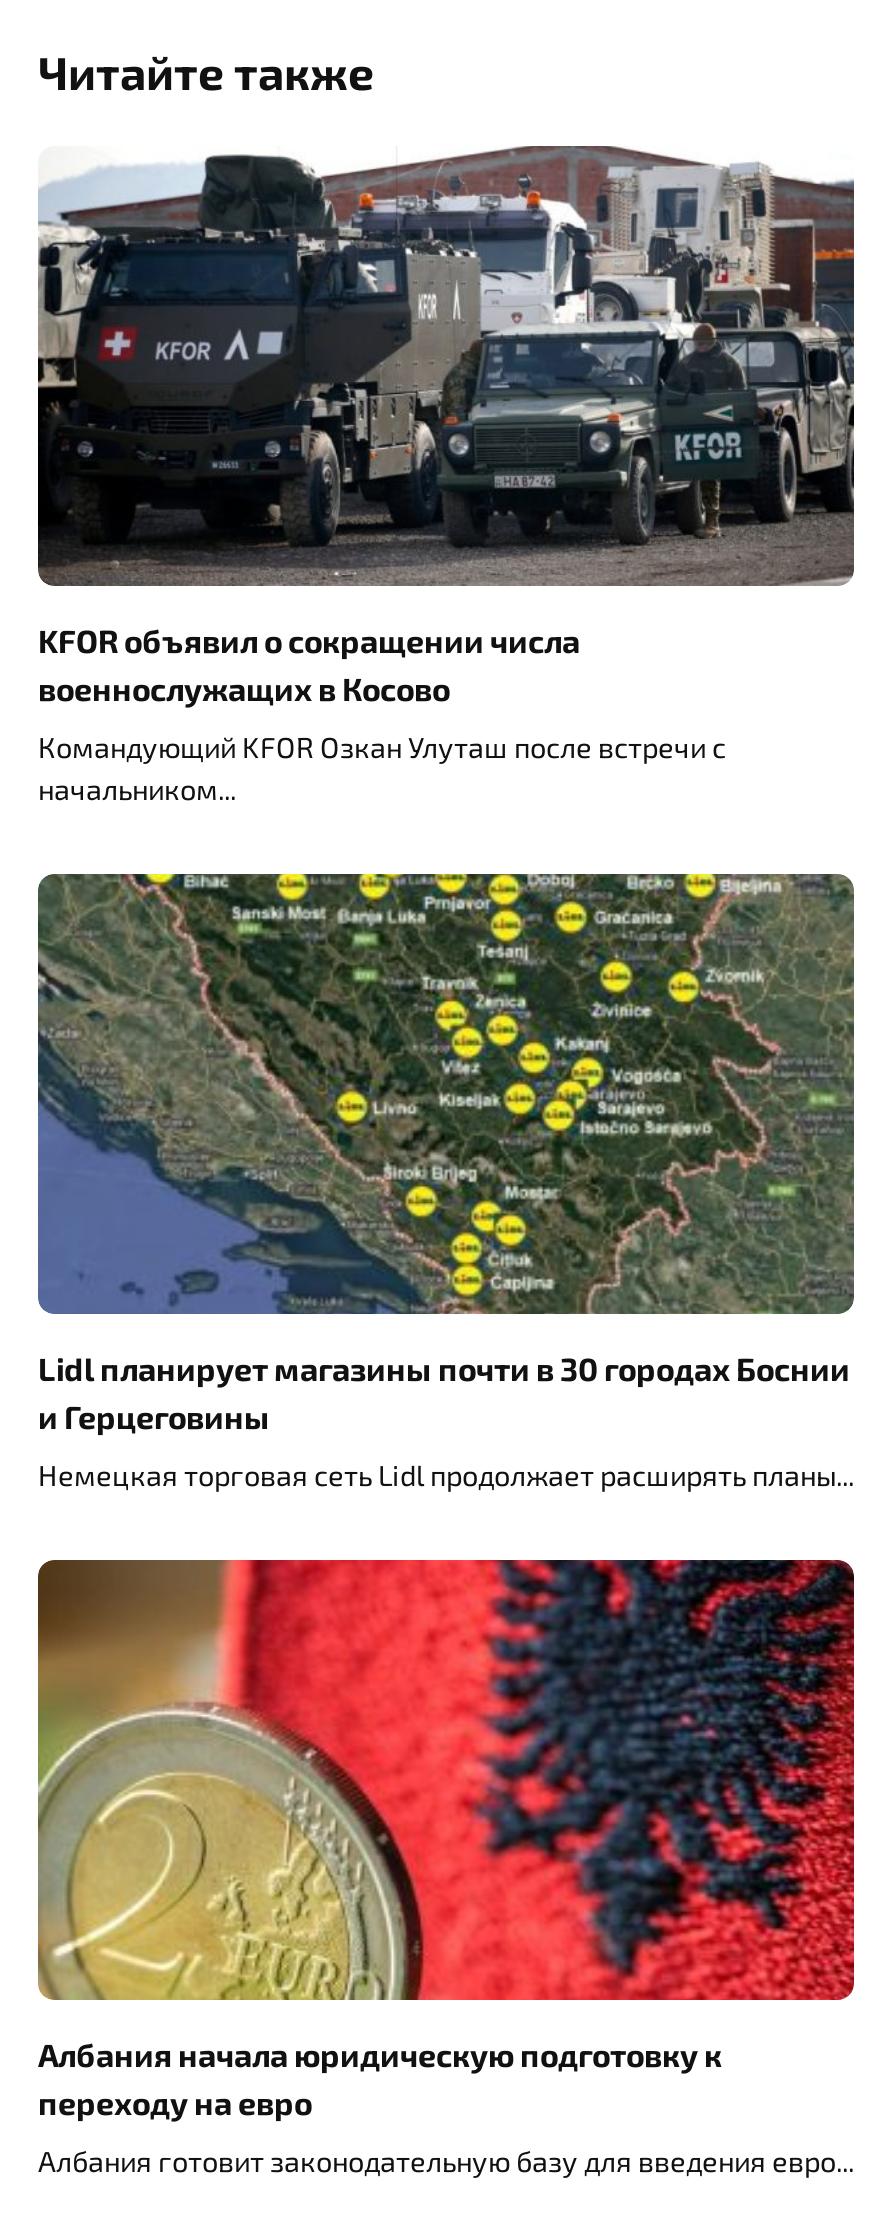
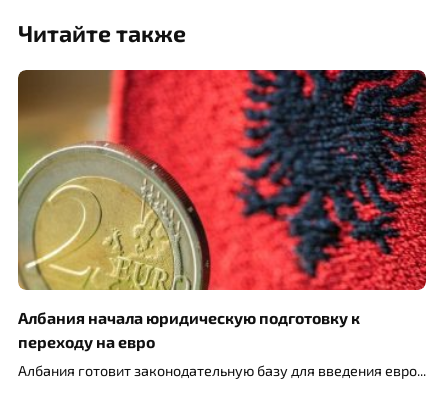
[36,146,856,807] [image] | KFOR объявил о сокращении числа | военнослужащих в Косово | Командующий KFOR Озкан Улуташ после встречи с | начальником -> none
[36,872,856,1493] [image] | Lidl планирует магазины почти в 30 городах Боснии | и Герцеговины | Немецкая торговая сеть Lidl продолжает расширять планы -> none

